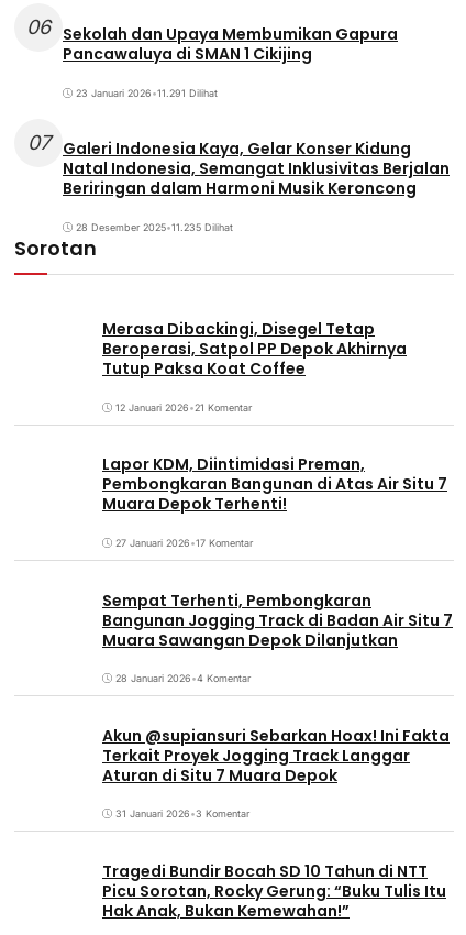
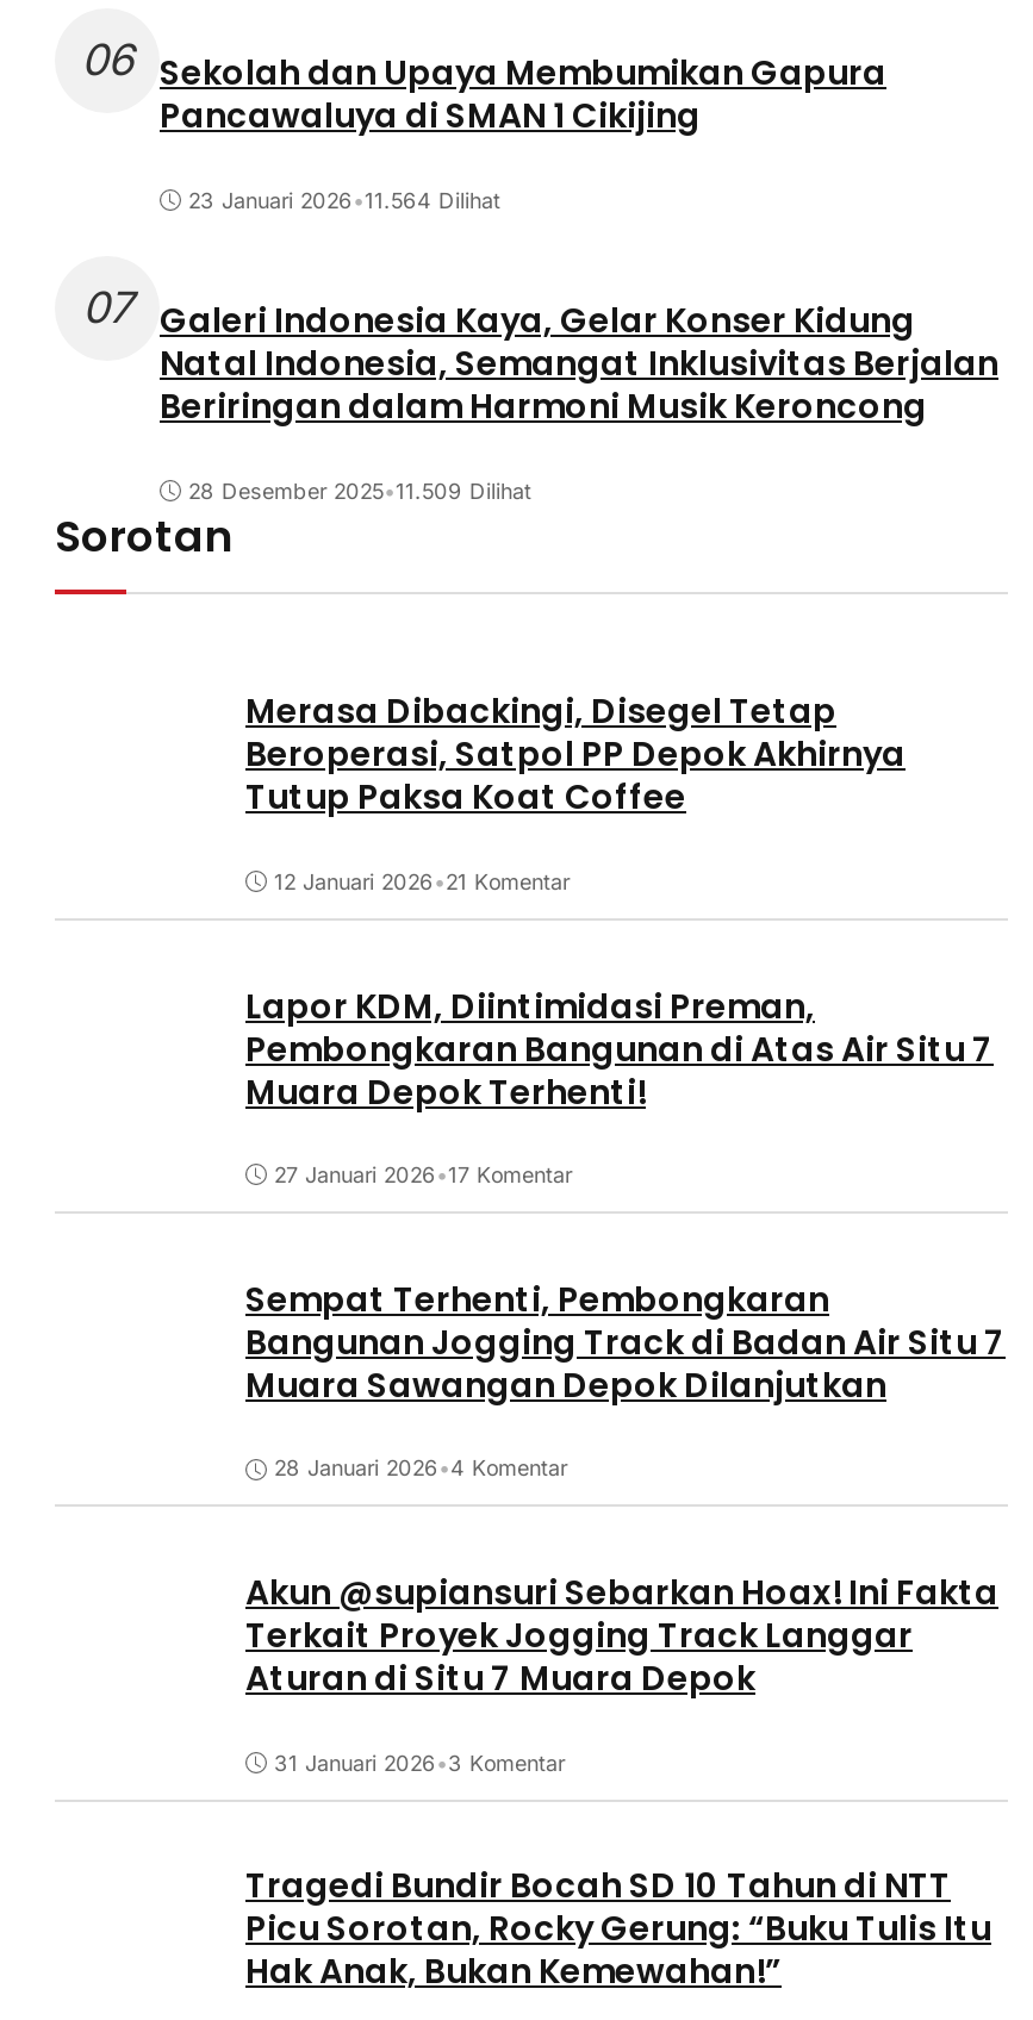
[76,86,218,98] 23 Januari 2026 •11.291 Dilihat -> [188,186,500,212] 23 Januari 2026 •11.564 Dilihat
[76,221,233,233] 28 Desember 2025•11.235 Dilihat -> [188,477,531,503] 28 Desember 2025•11.509 Dilihat

